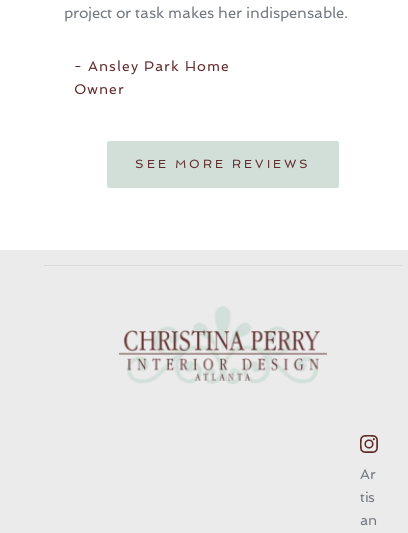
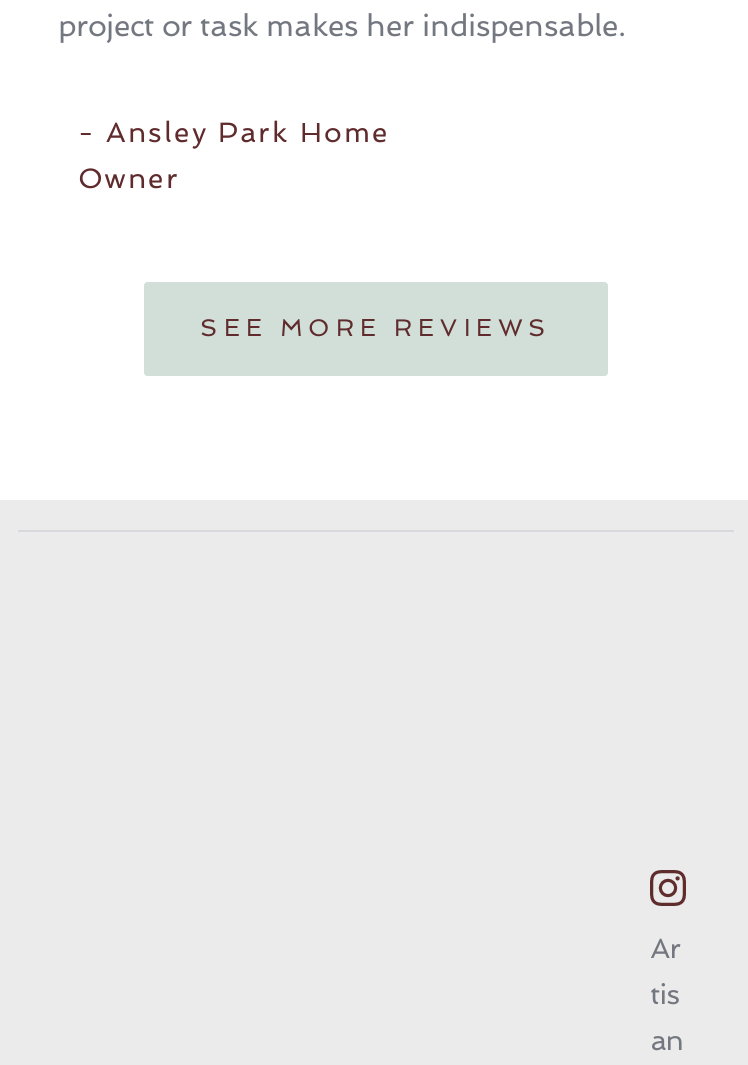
[118,306,328,384] [image] -> none

